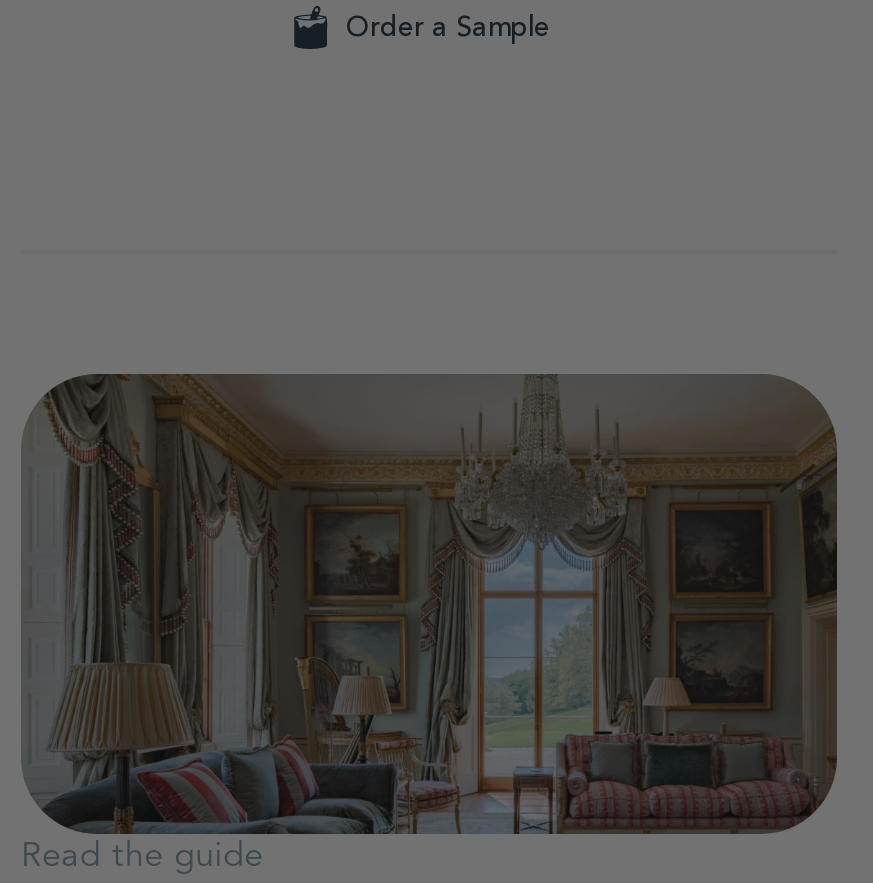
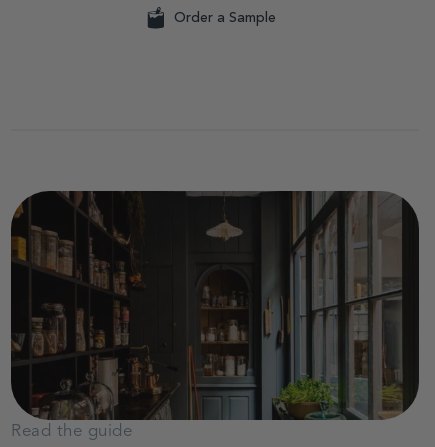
[23,372,839,836] [image] -> [11,190,420,421] [image]

